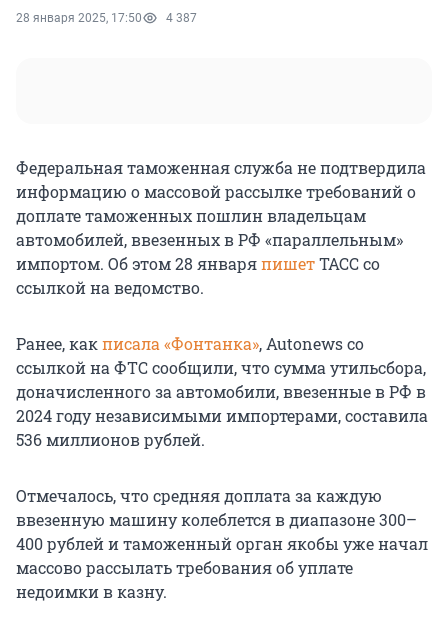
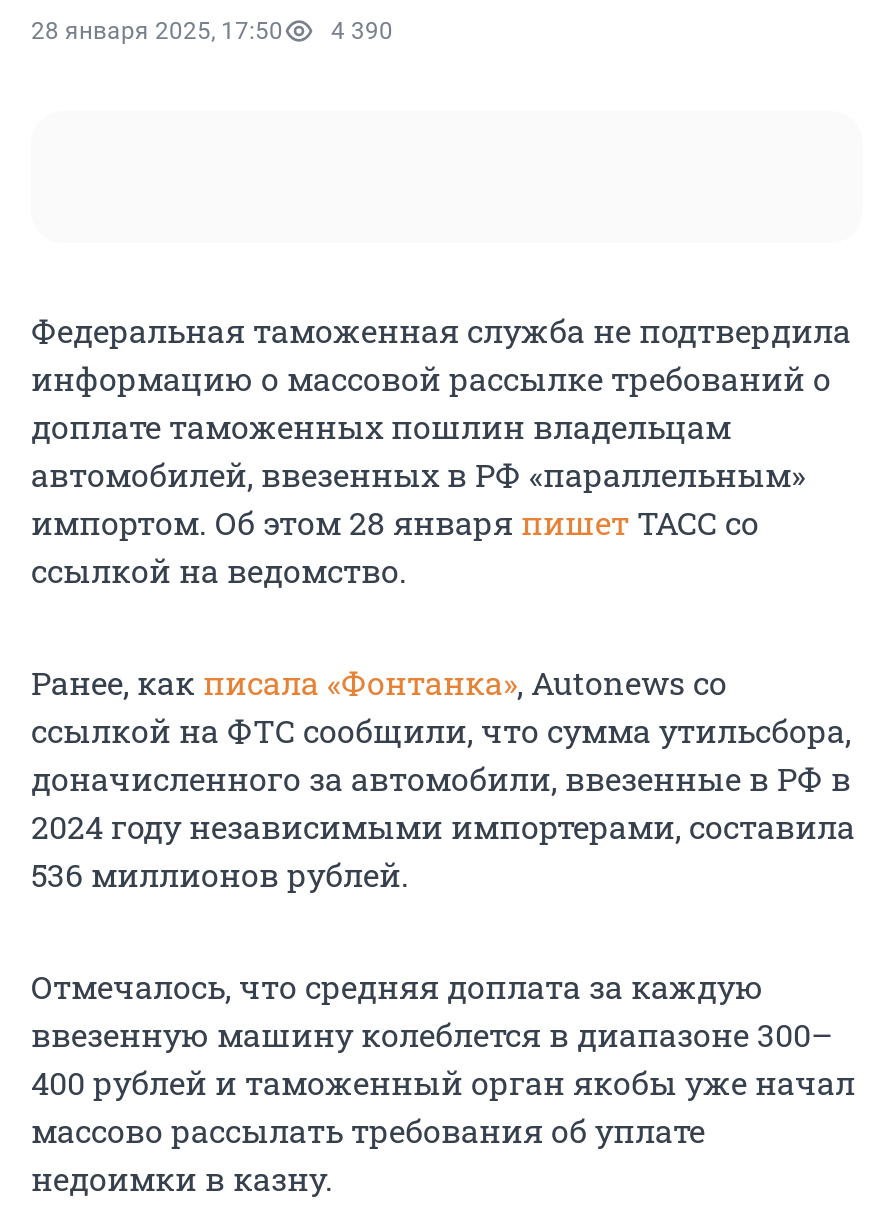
[16,11,197,25] 28 января 2025, 17:50 4 387 -> [31,17,393,45] 28 января 2025, 17:50 4 390

